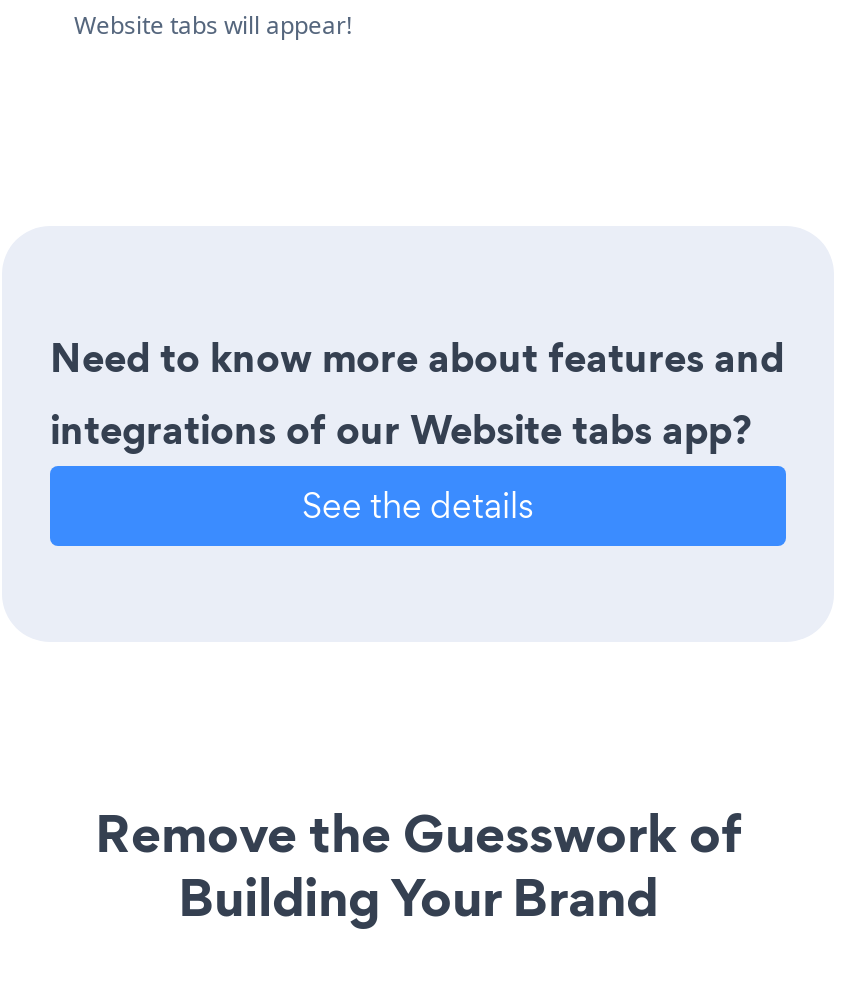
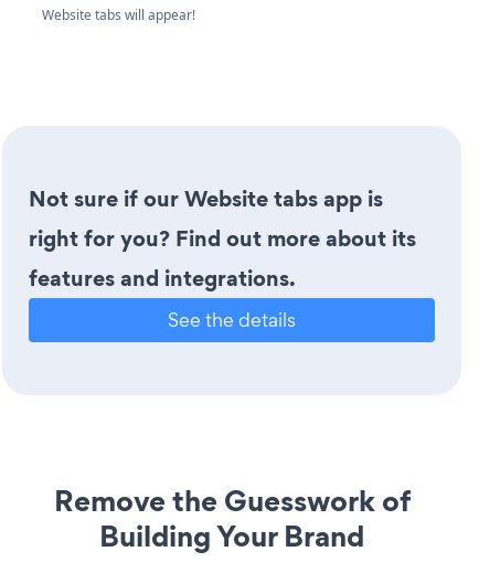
[50,331,784,459] Need to know more about features and | integrations of our Website tabs app? -> [29,184,416,294] Not sure if our Website tabs app is | right for you? Find out more about its | features and integrations.

